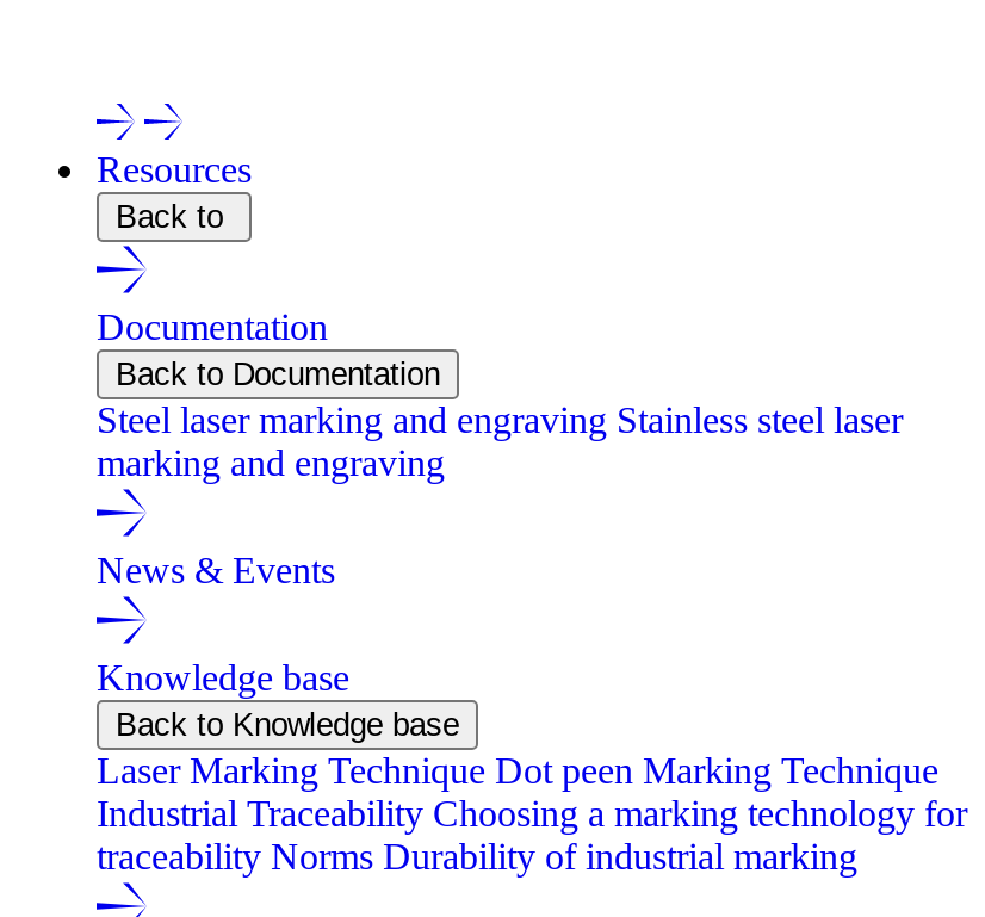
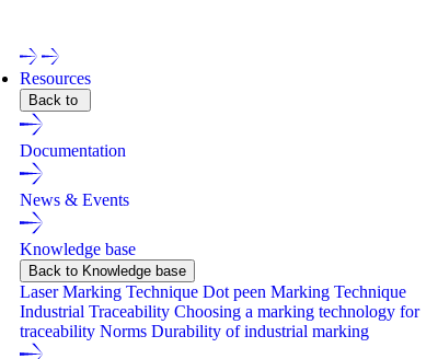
[97,357,903,483] Back to Documentation | Steel laser marking and engraving Stainless steel laser | marking and engraving -> none

